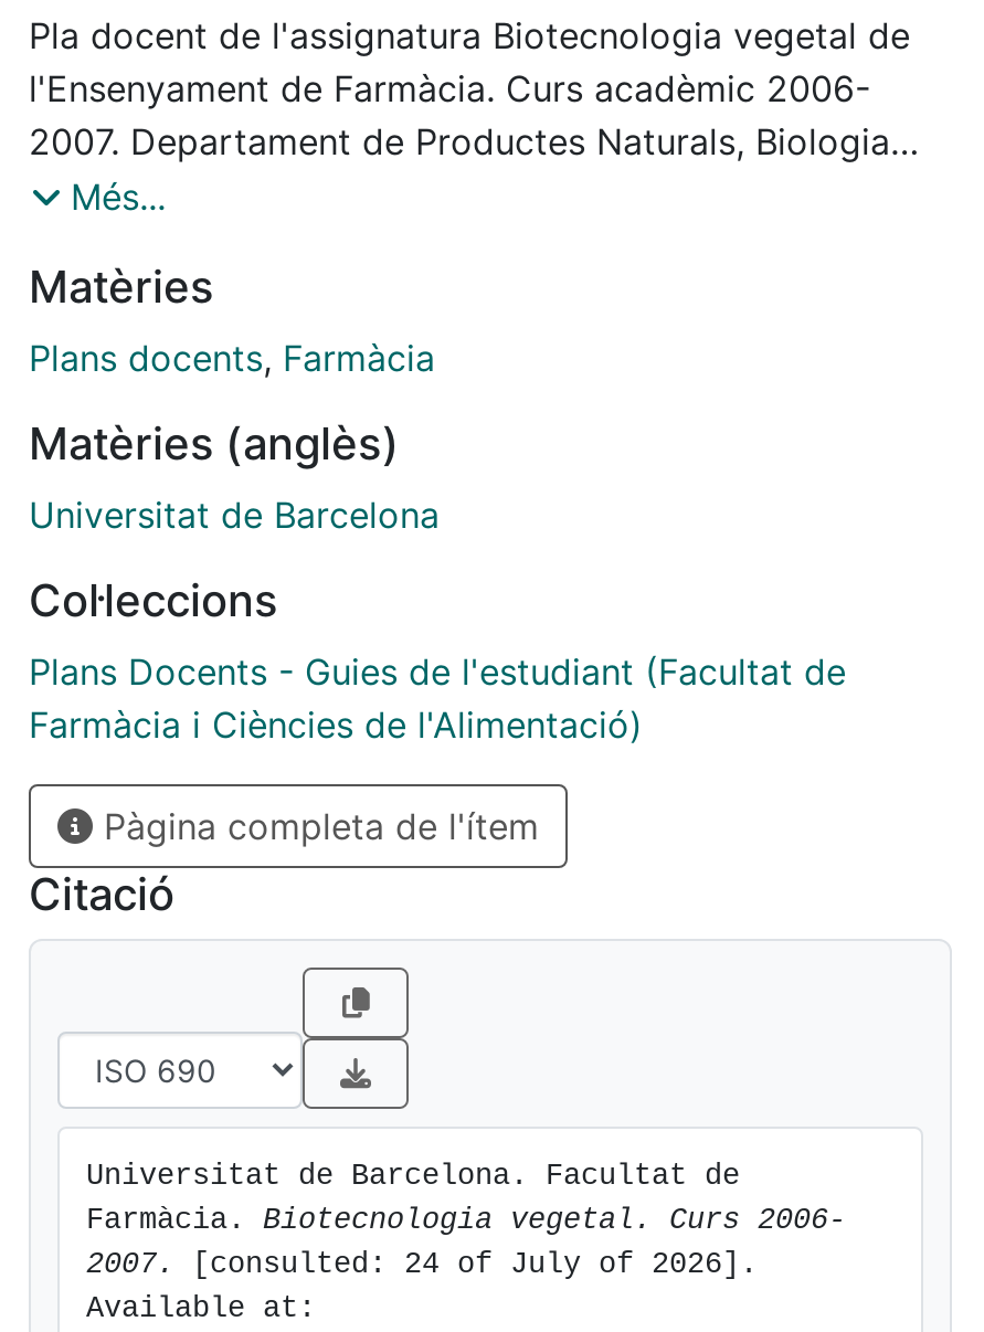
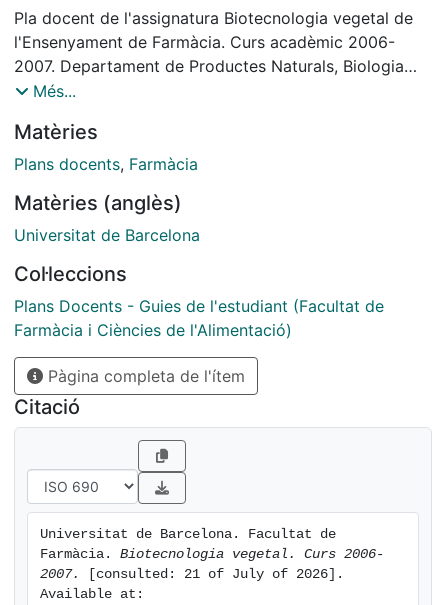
[86,1249,758,1282] 2007. [consulted: 24 of July of 2026]. -> [40,567,344,582] 2007. [consulted: 21 of July of 2026].

